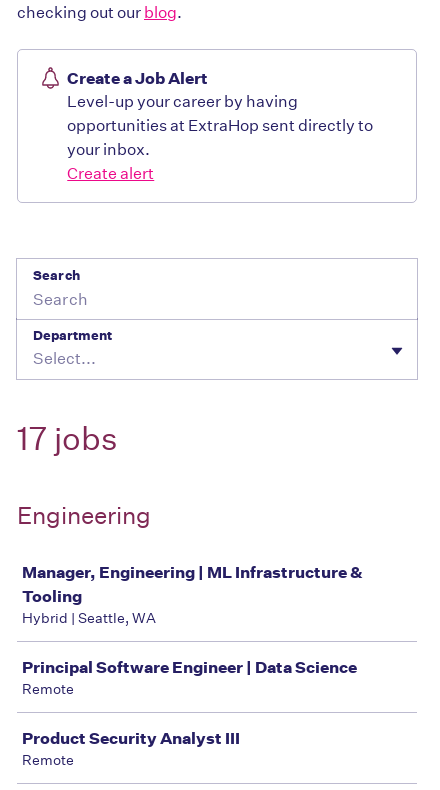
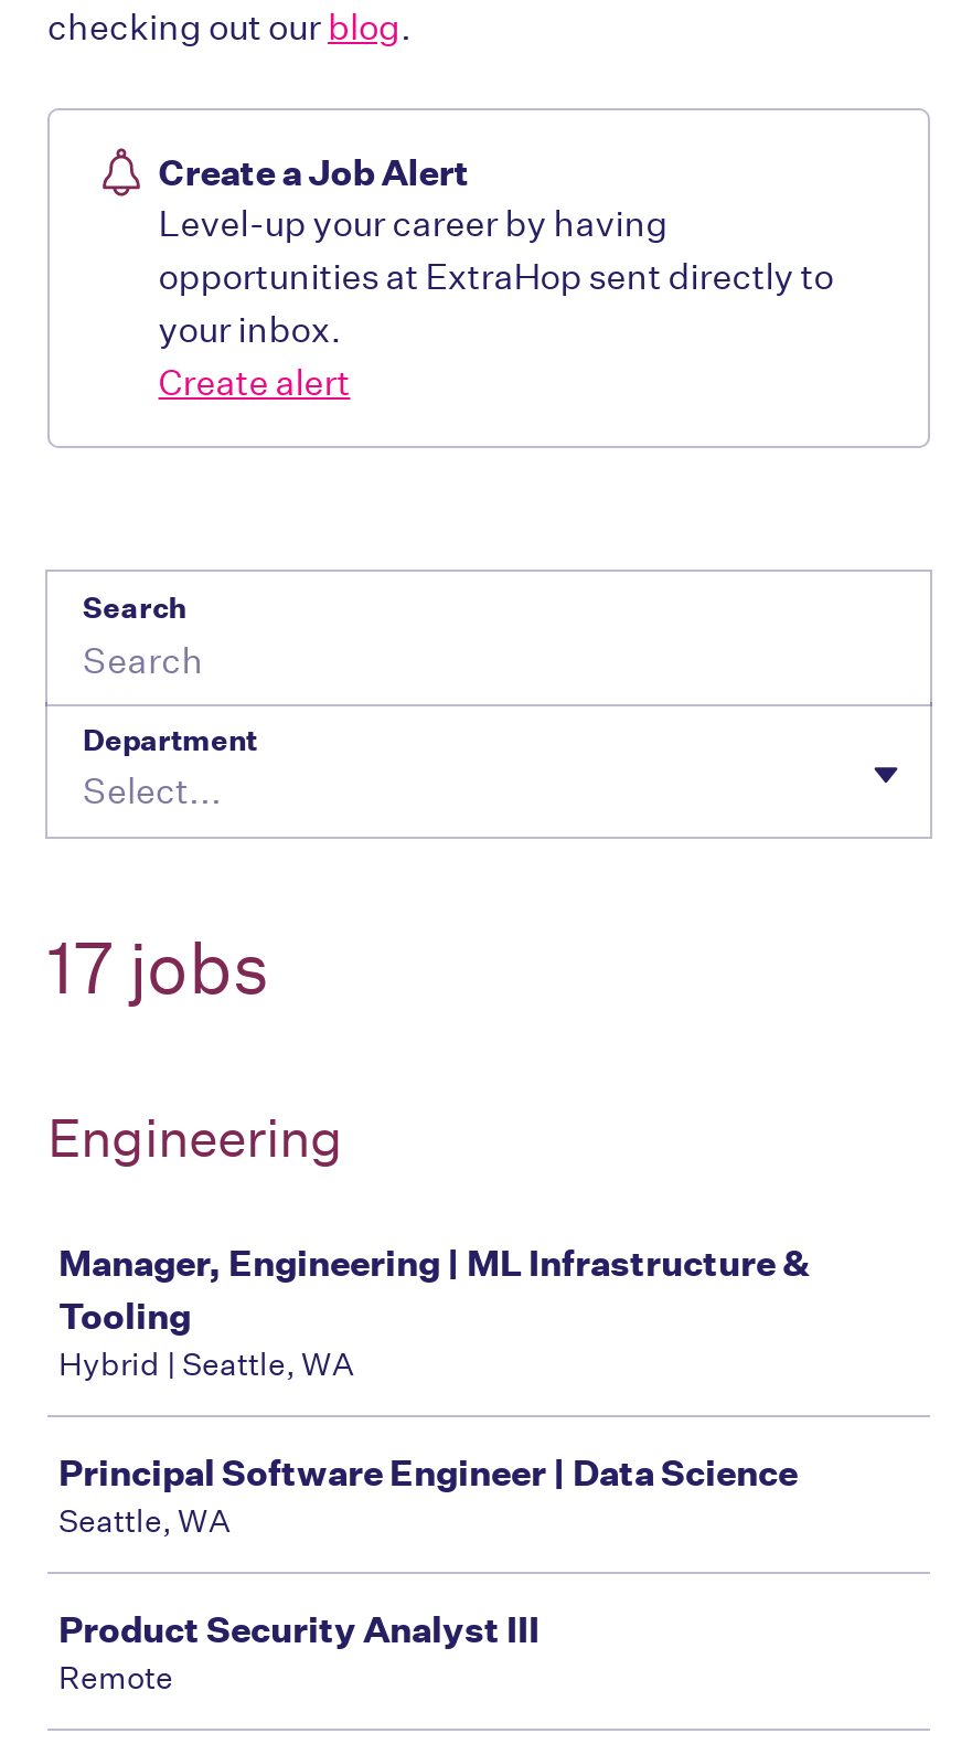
[22,680,74,698] Remote -> [58,1501,231,1541] Seattle, WA

